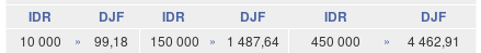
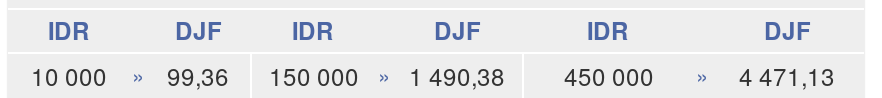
[94,31,128,50] 99,18 -> [167,58,229,92] 99,36
[150,31,279,50] 150 000 » 1 487,64 -> [269,58,505,92] 150 000 » 1 490,38
[407,31,460,50] 4 462,91 -> [739,58,835,92] 4 471,13

